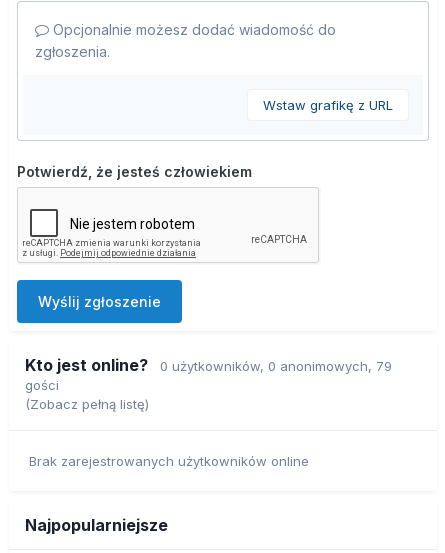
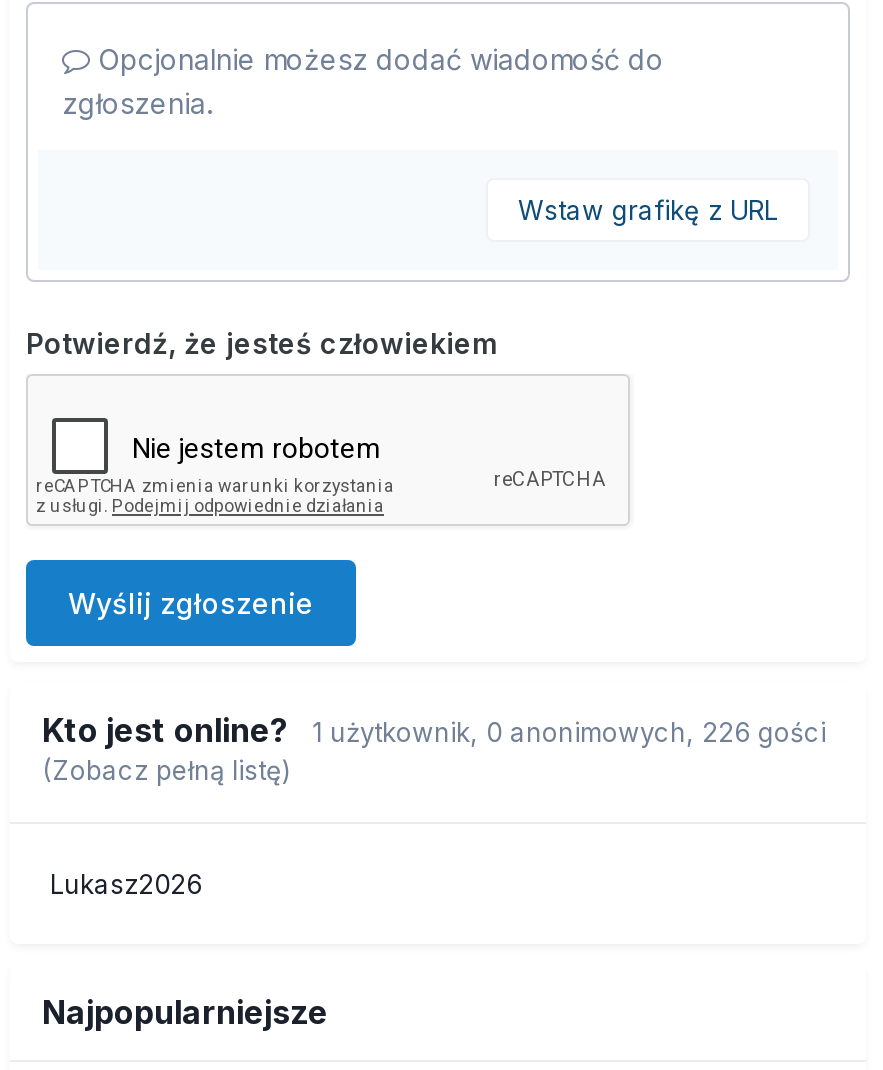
[25,355,392,393] Kto jest online? 0 użytkowników, 0 anonimowych, 79 | gości -> [42,710,826,750] Kto jest online? 1 użytkownik, 0 anonimowych, 226 gości
[29,453,309,469] Brak zarejestrowanych użytkowników online -> [50,868,202,900] Lukasz2026

